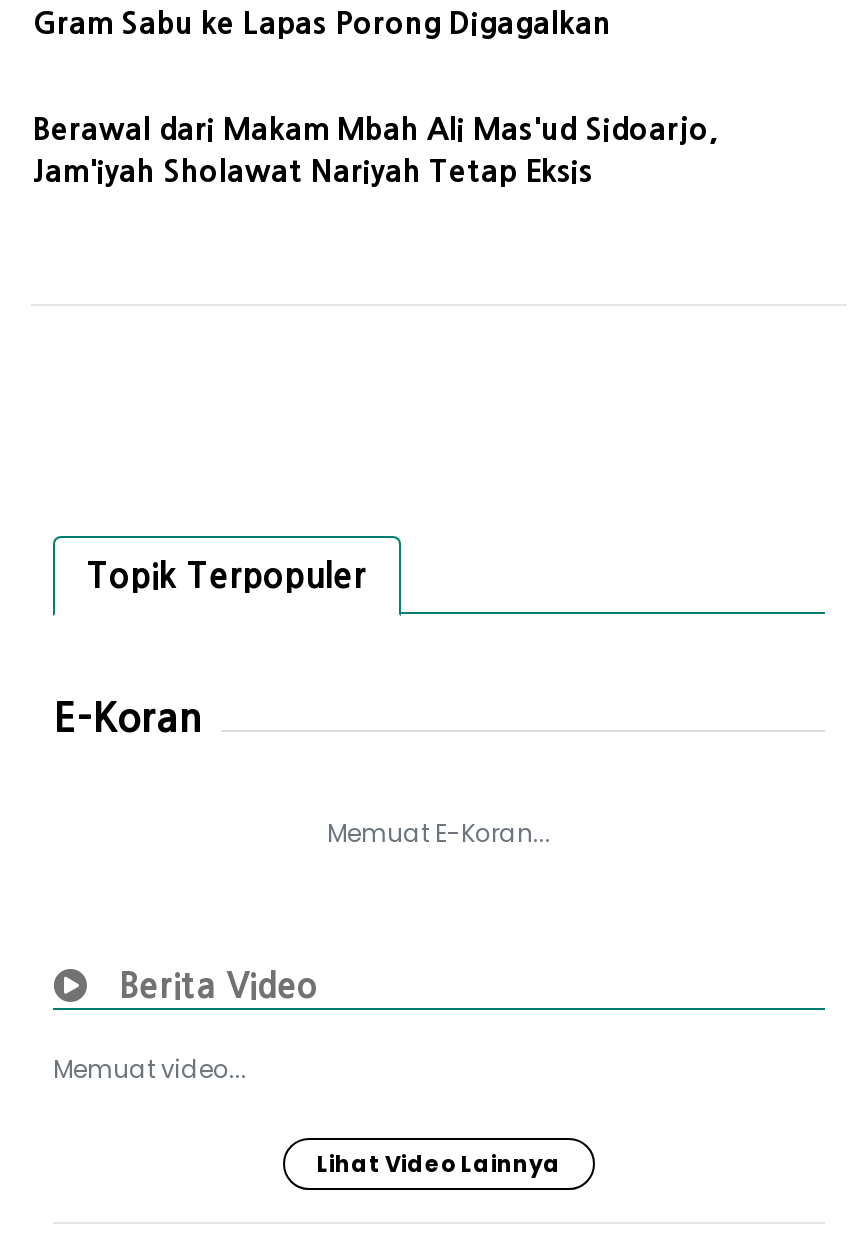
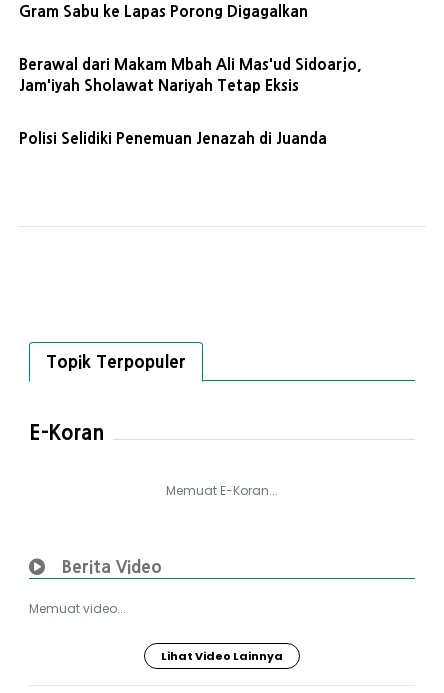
none -> [19,131,327,146] Polisi Selidiki Penemuan Jenazah di Juanda

